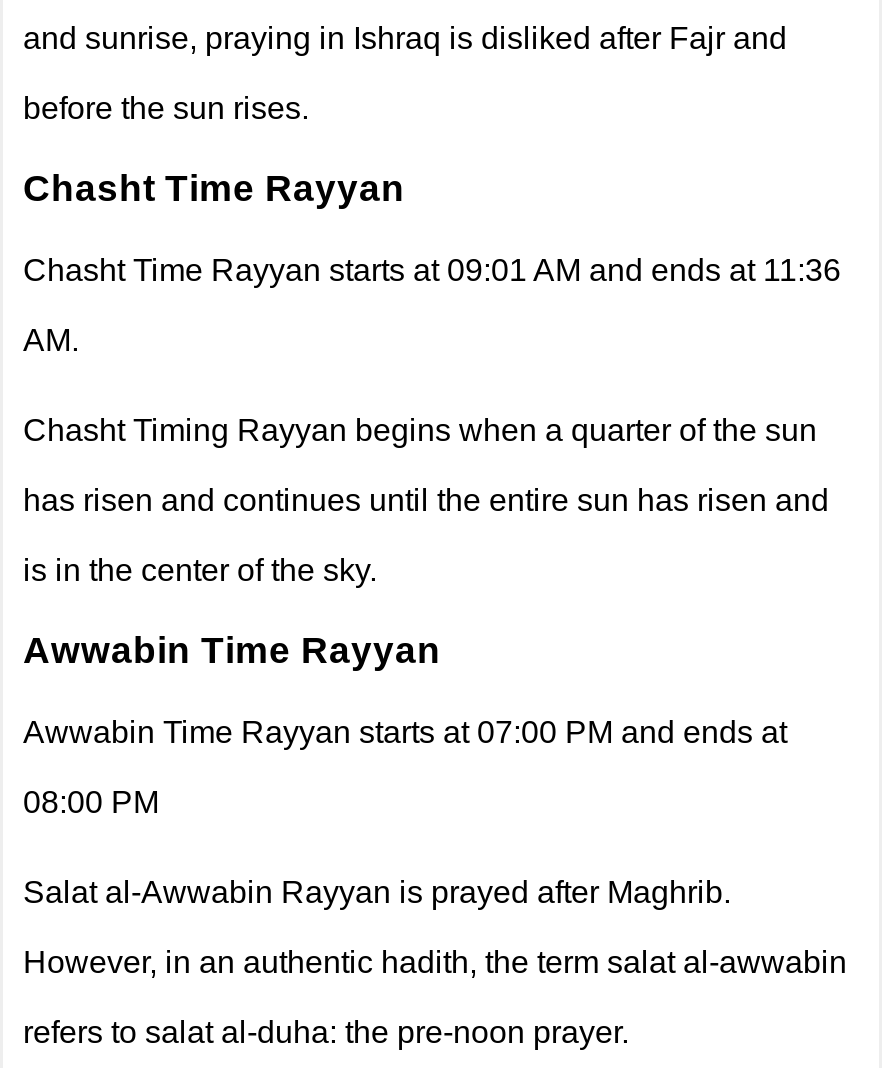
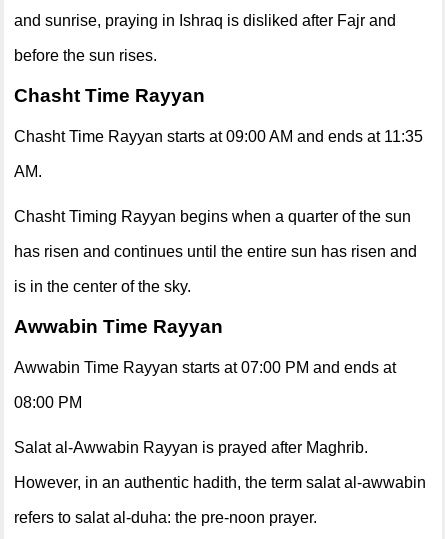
[23,252,841,286] Chasht Time Rayyan starts at 09:01 AM and ends at 11:36 -> [14,128,423,145] Chasht Time Rayyan starts at 09:00 AM and ends at 11:35

